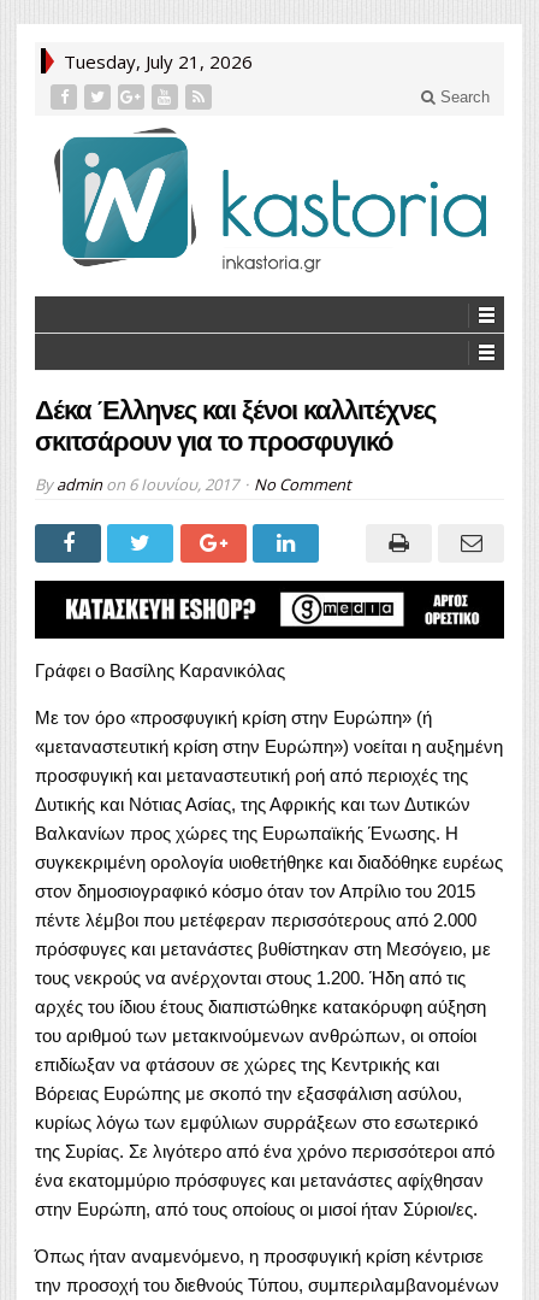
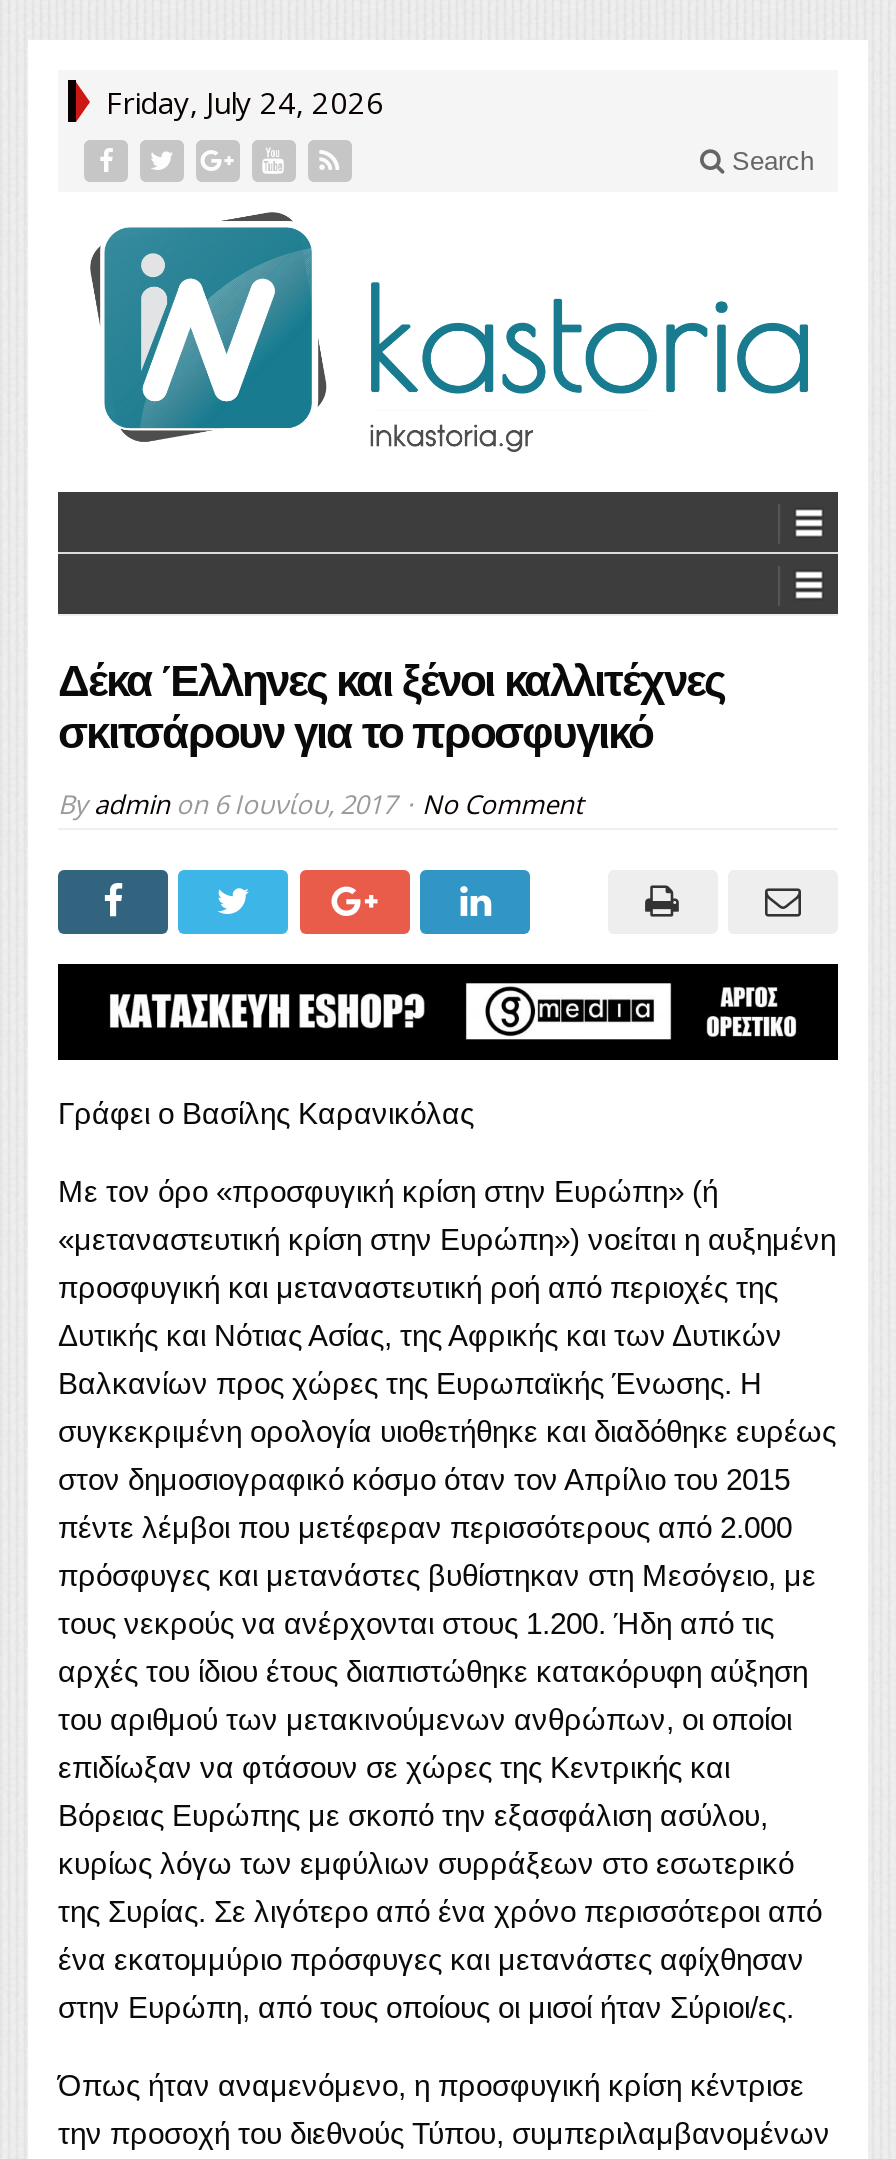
[64,49,253,73] Tuesday, July 21, 2026 -> [106,82,384,122] Friday, July 24, 2026

